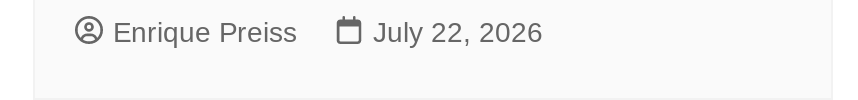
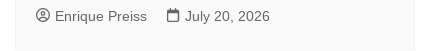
[373,15,543,47] July 22, 2026 -> [185,8,270,24] July 20, 2026

